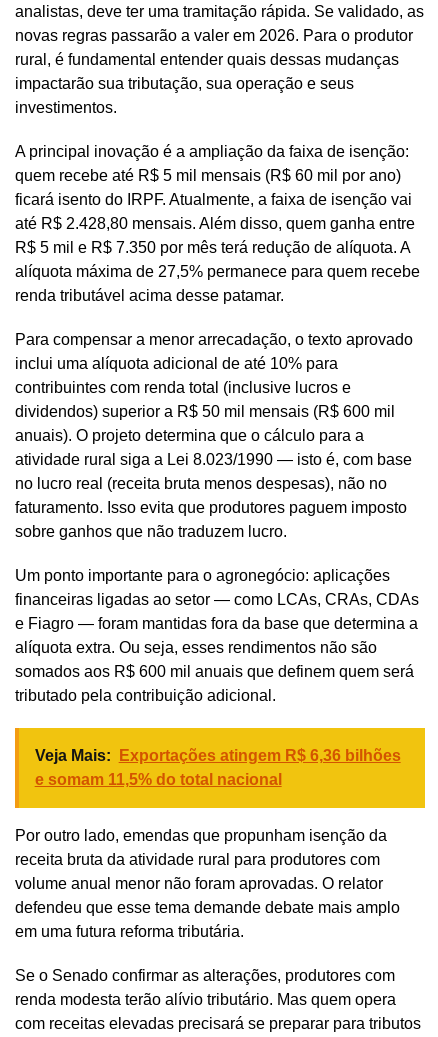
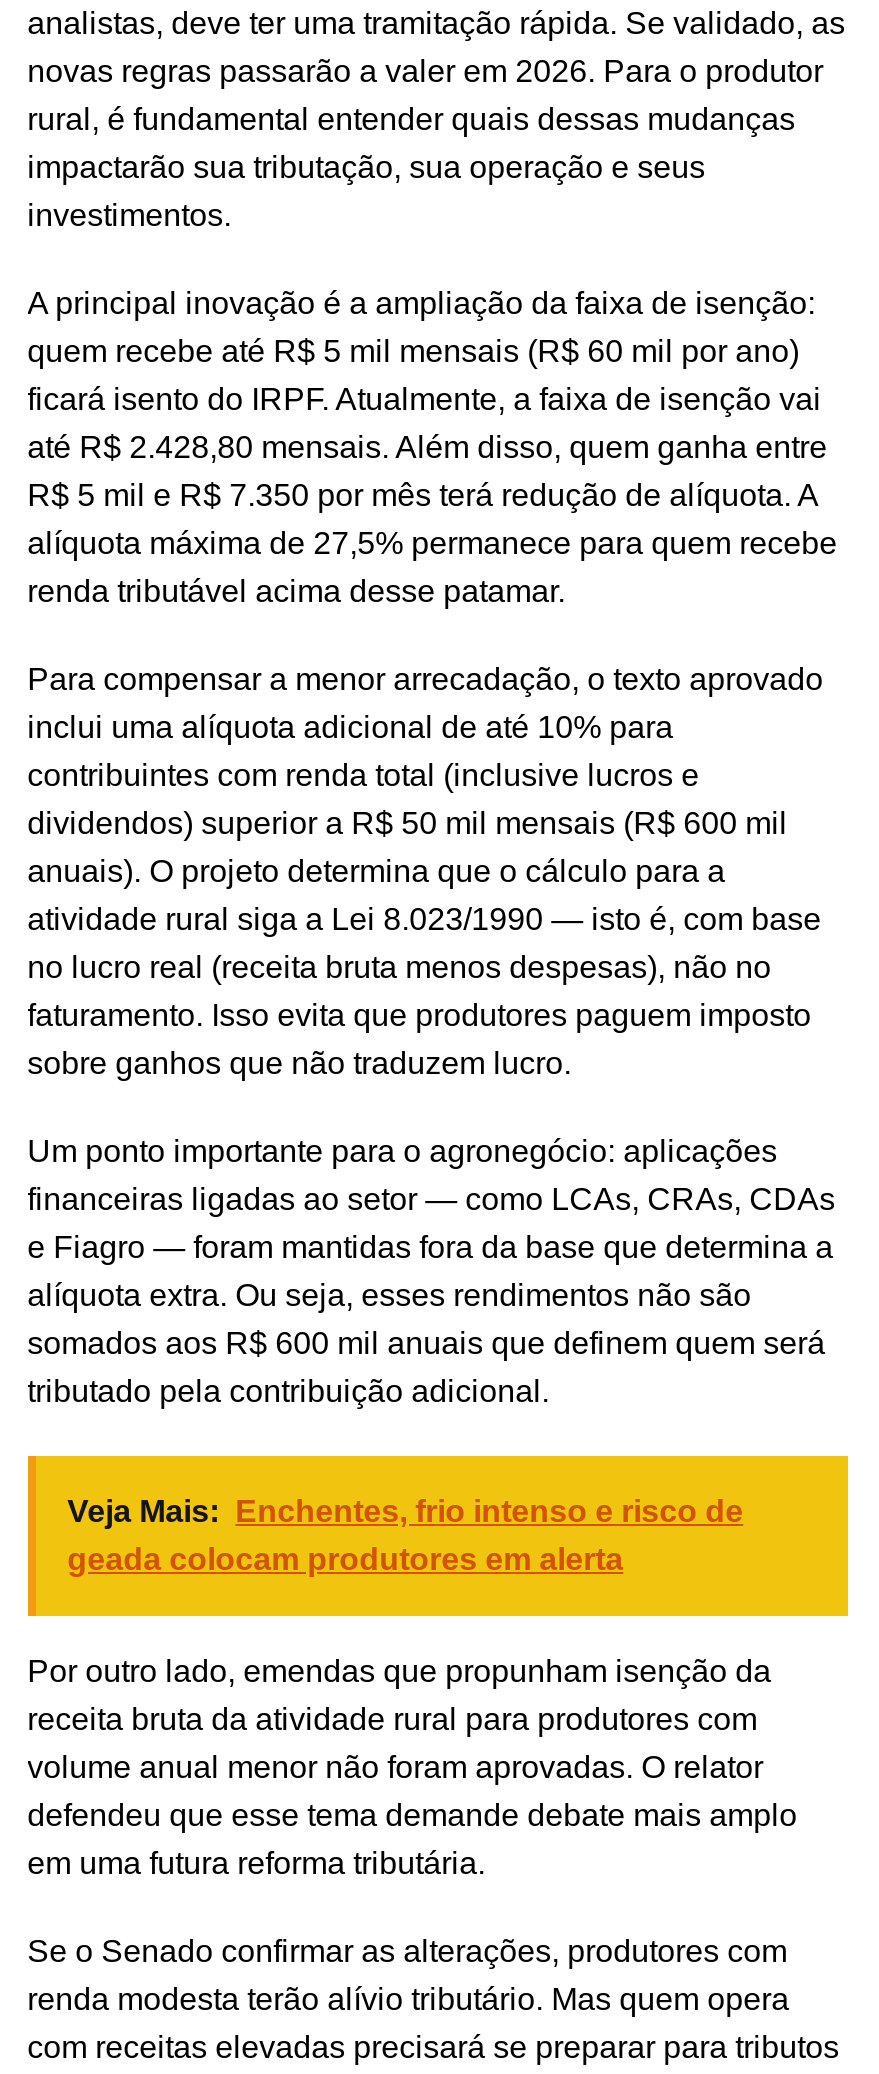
[35,747,401,788] Veja Mais: Exportações atingem R$ 6,36 bilhões | e somam 11,5% do total nacional -> [67,1495,743,1577] Veja Mais: Enchentes, frio intenso e risco de | geada colocam produtores em alerta

